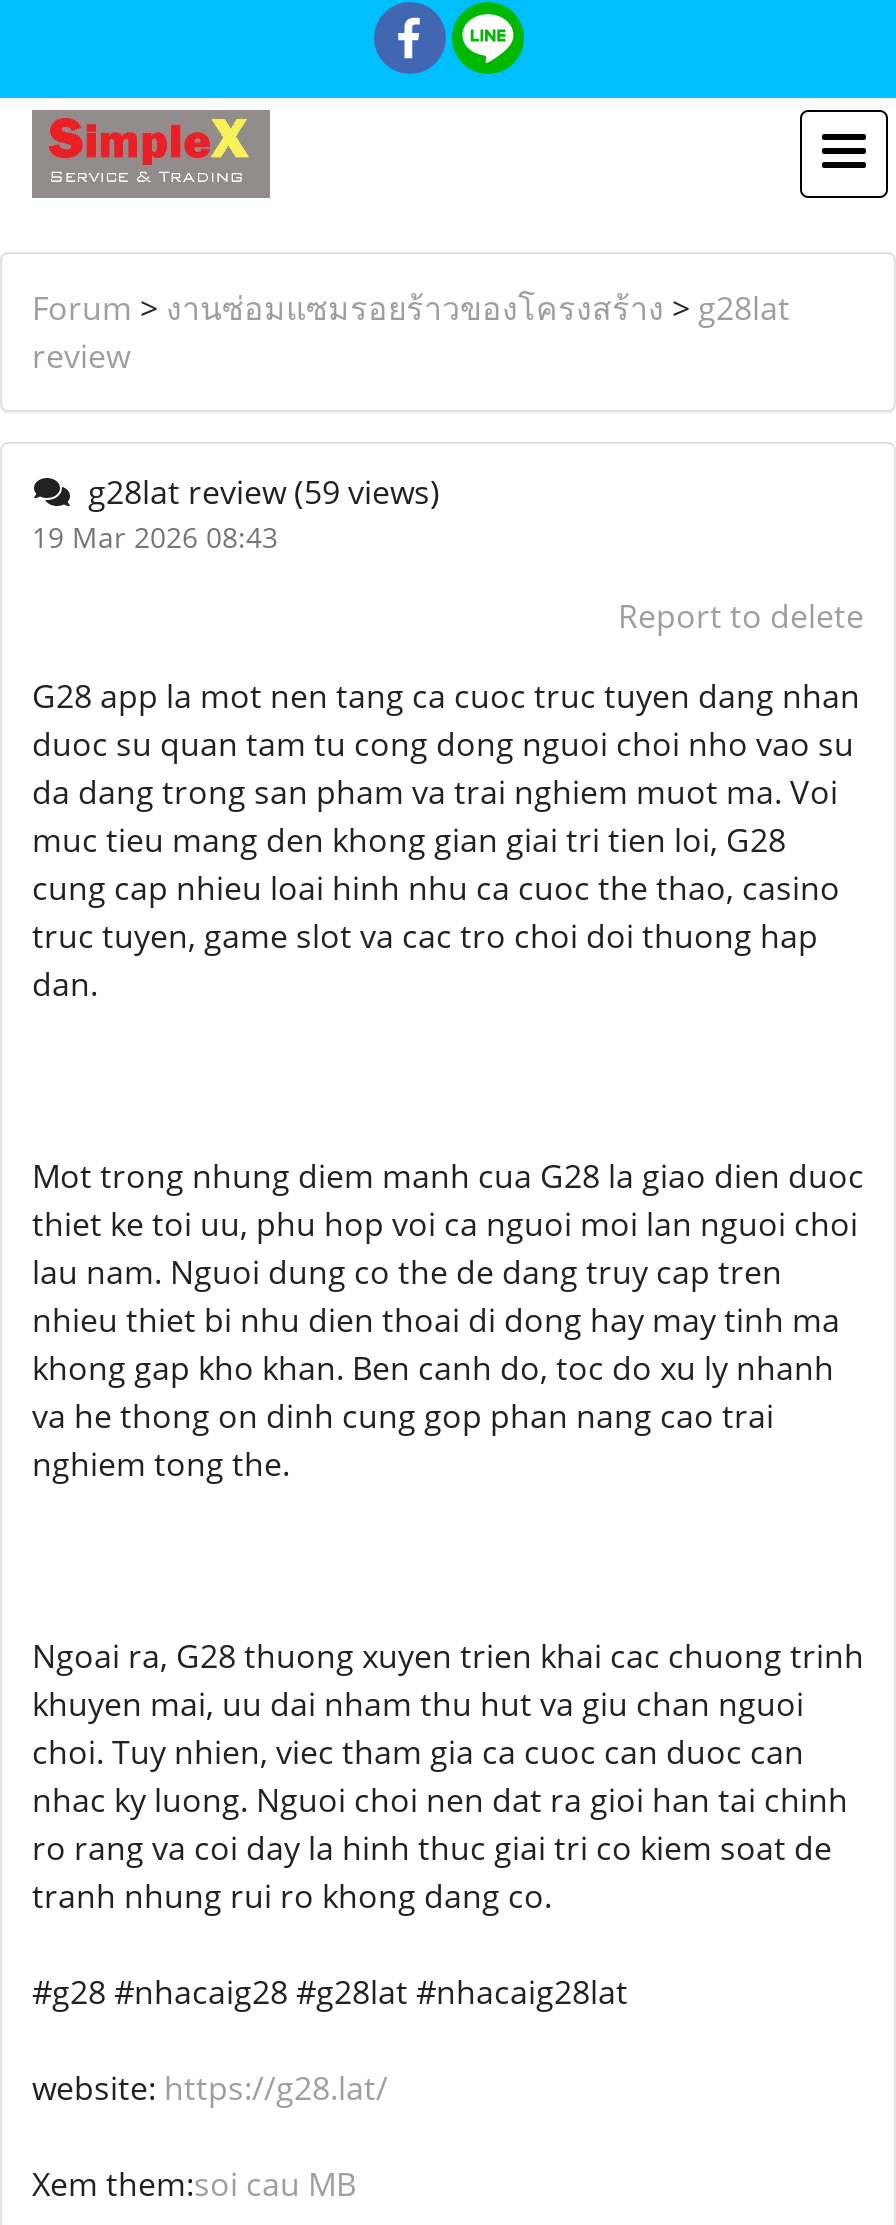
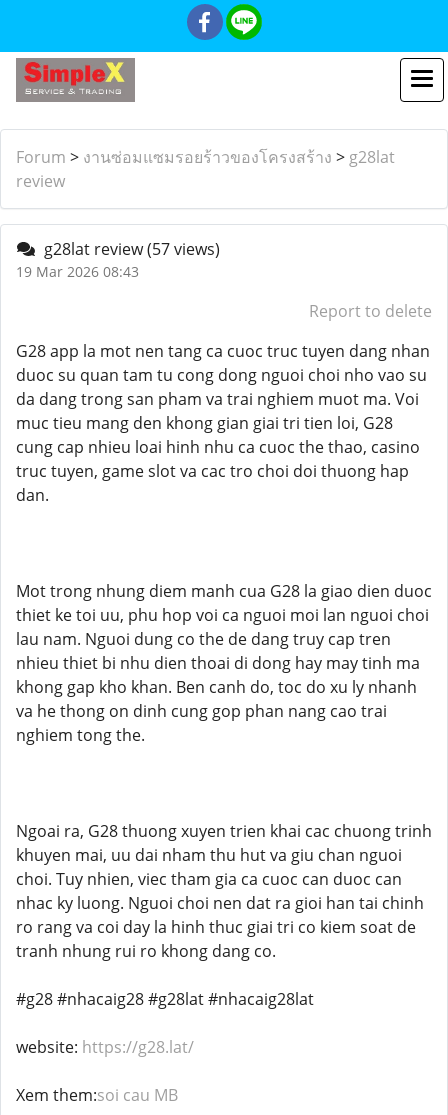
[72,470,440,514] g28lat review (59 views) -> [36,238,220,260] g28lat review (57 views)

